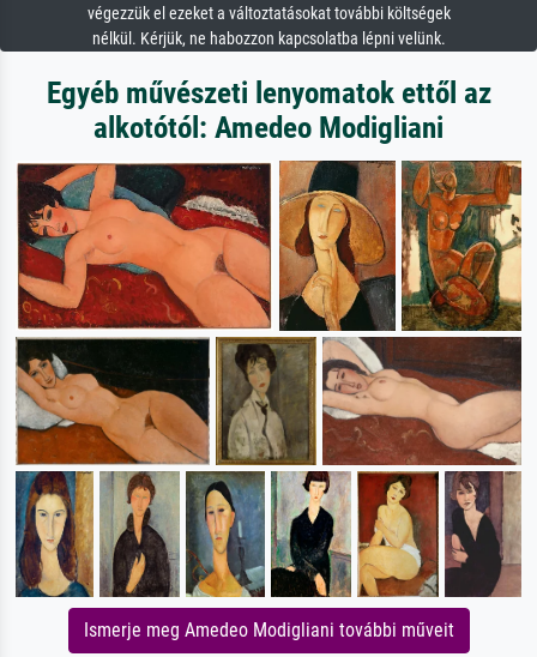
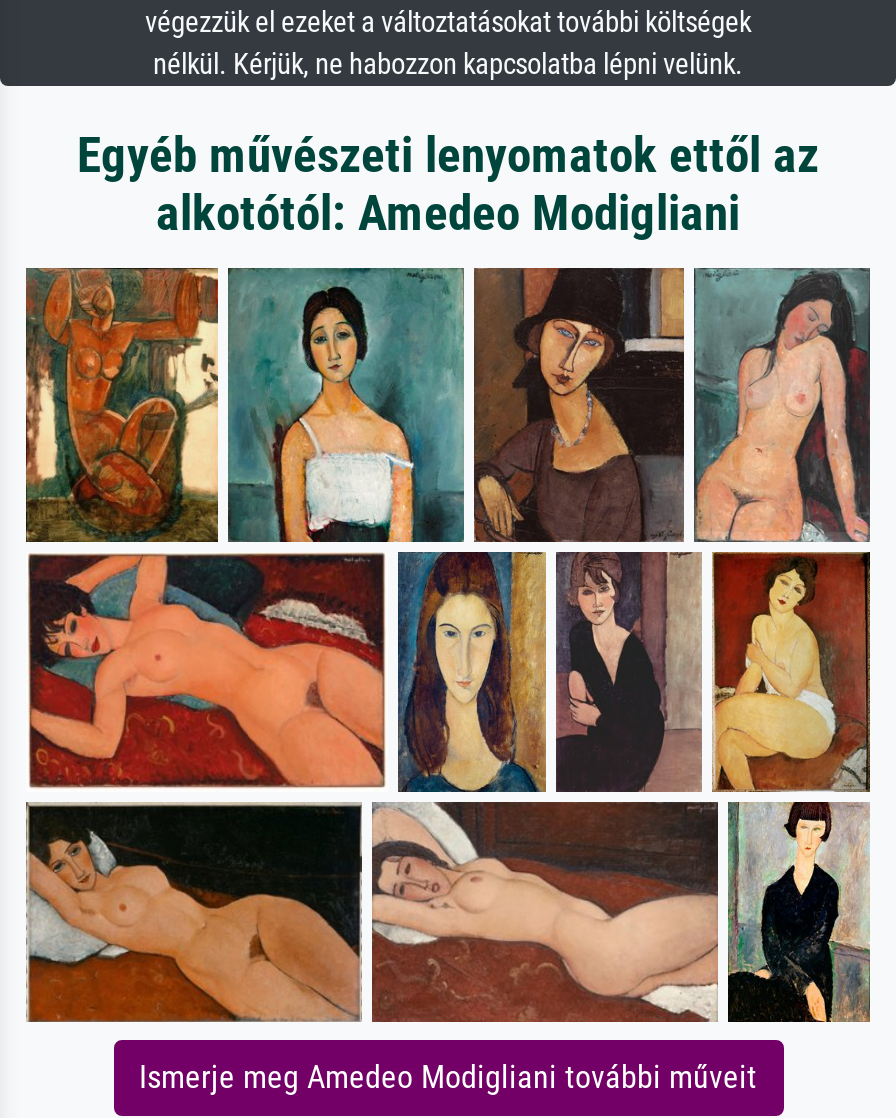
[14,159,523,598] [image] -> [24,266,872,1024] [image]

